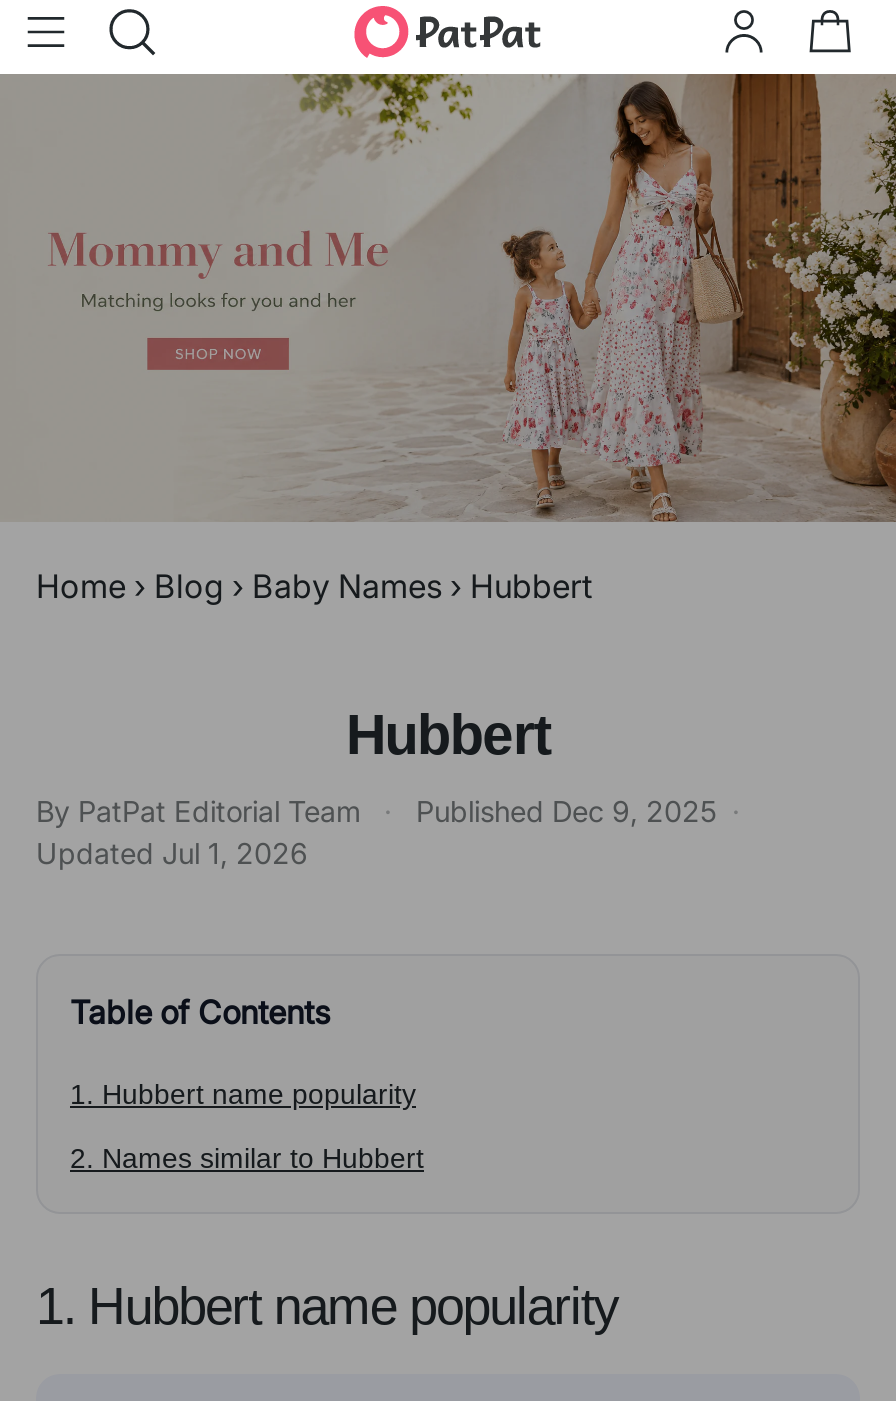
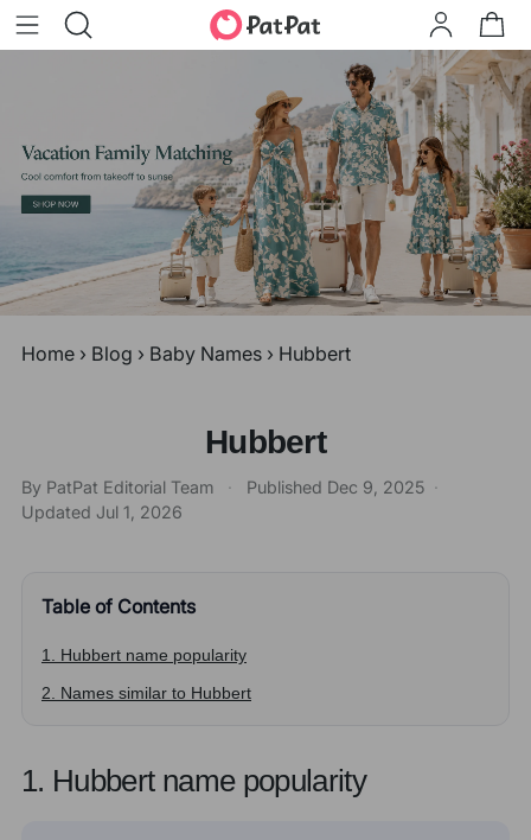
[6,72,890,522] [image] -> [4,49,527,314] [image]

